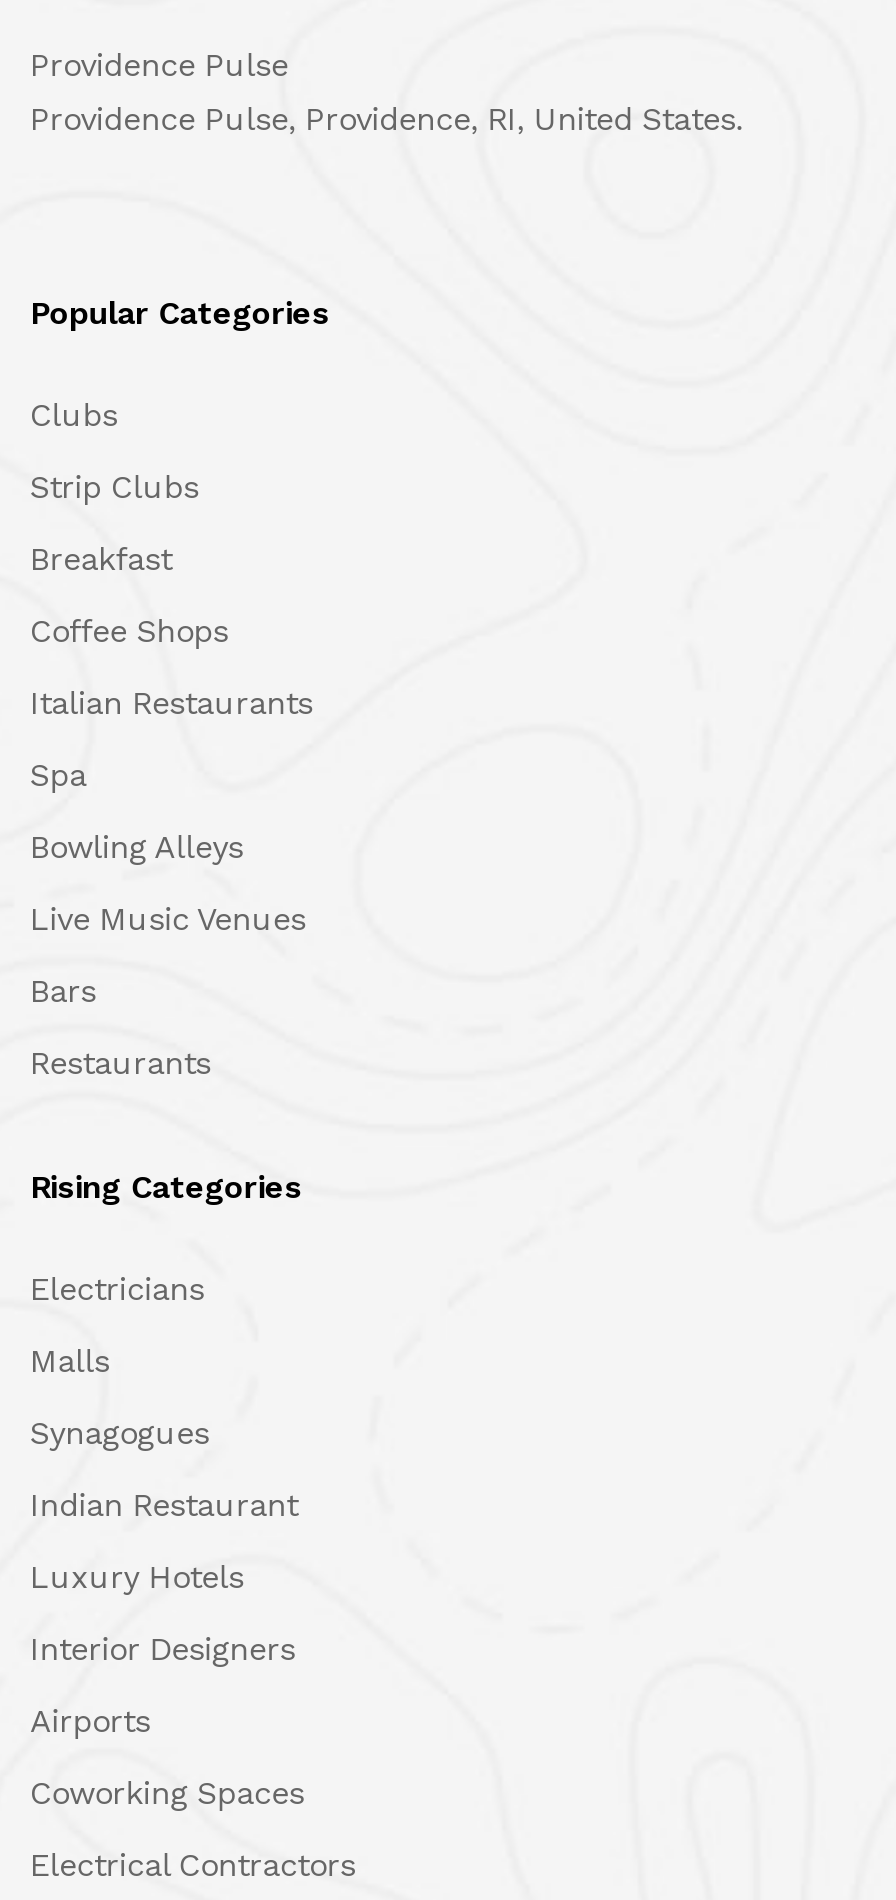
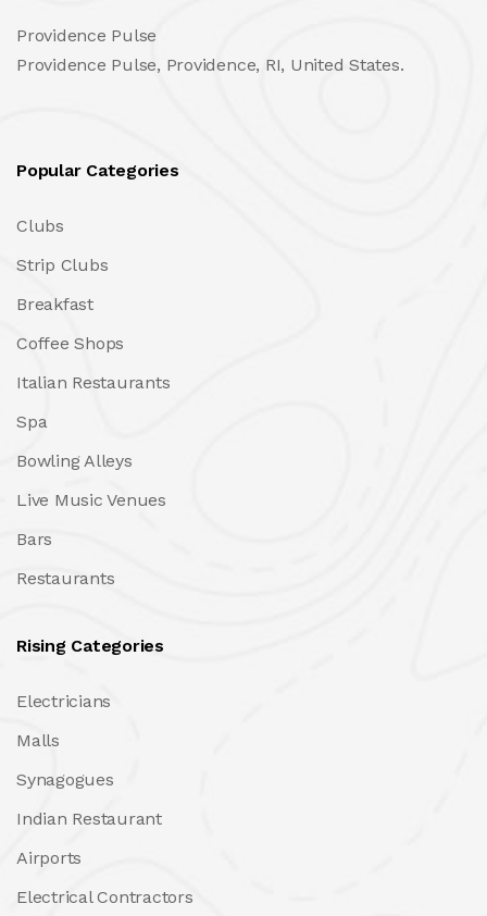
[30,1557,295,1667] Luxury Hotels | Interior Designers -> none
[30,1773,304,1811] Coworking Spaces -> none

